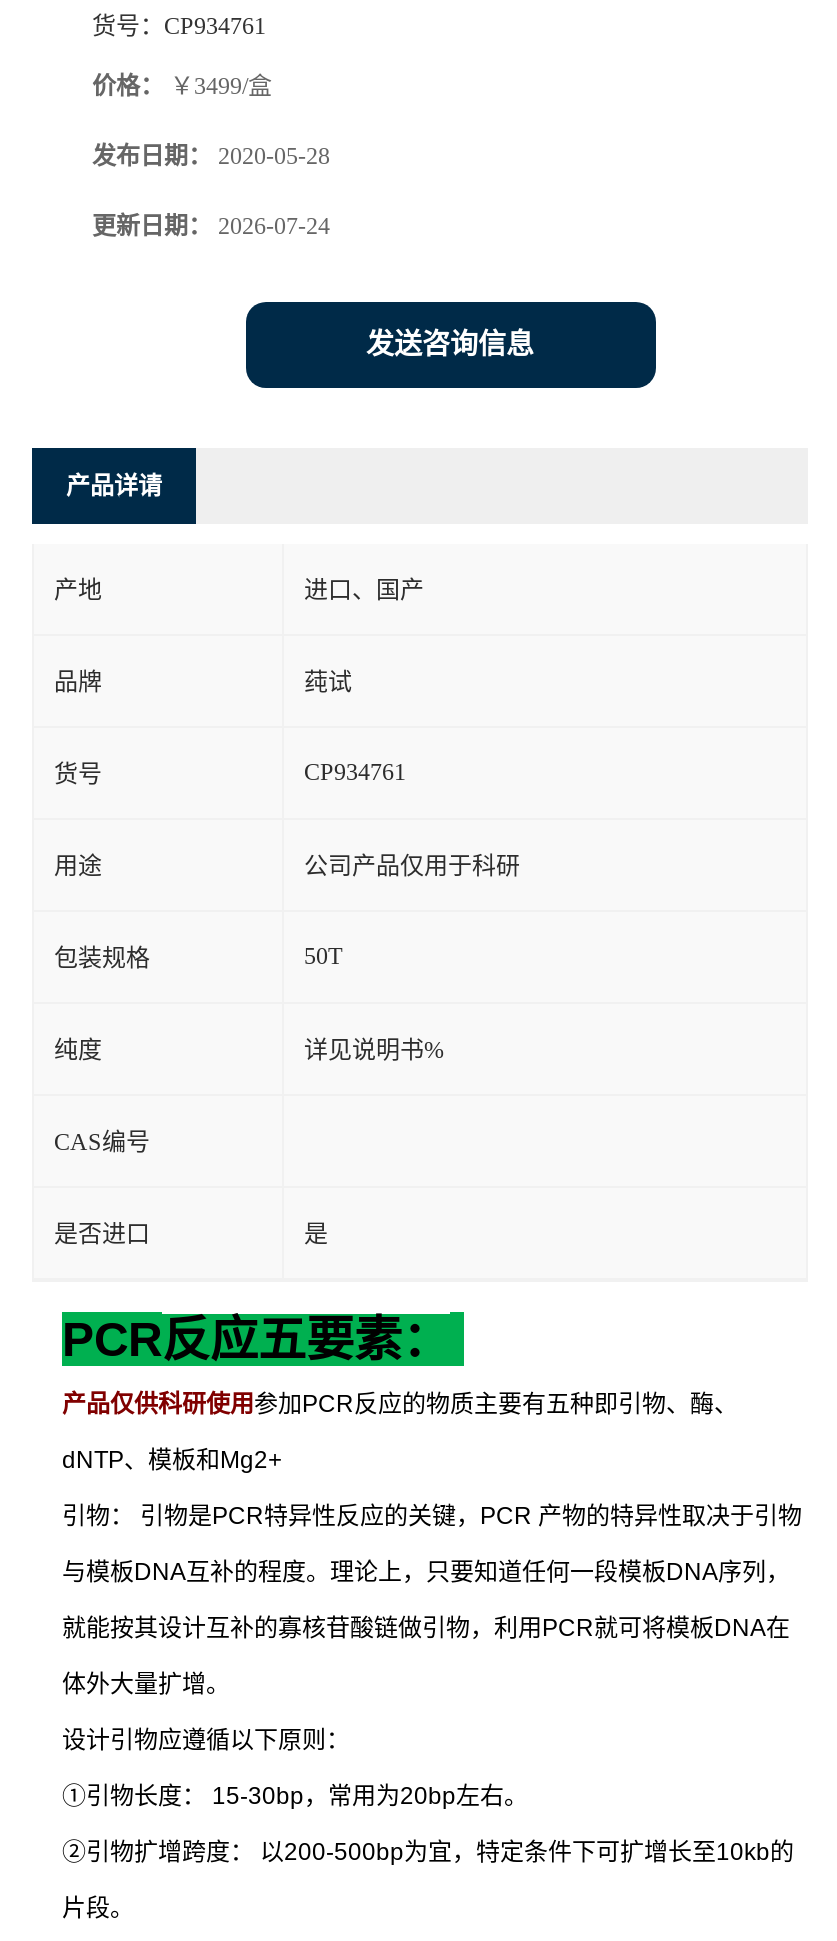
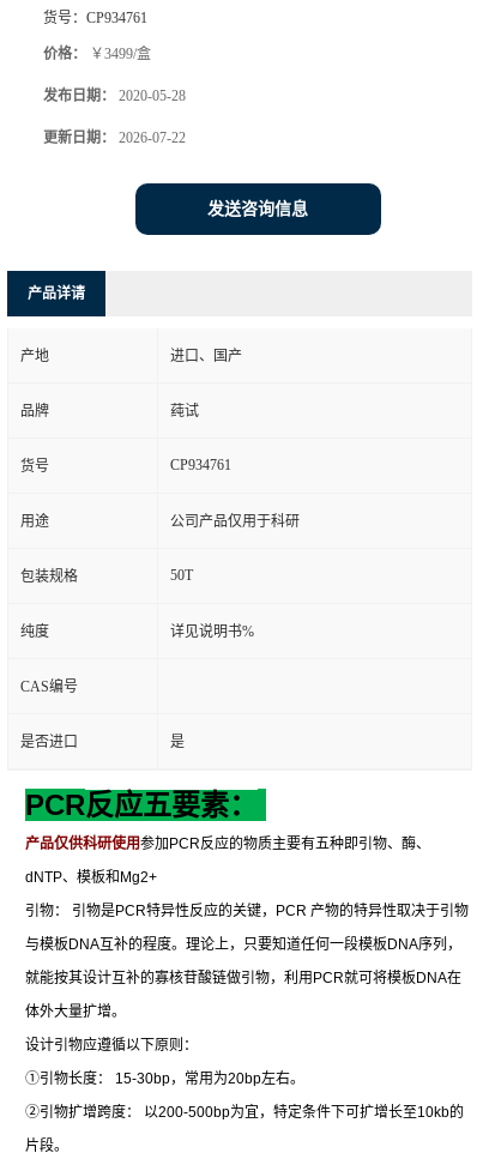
[92,212,330,240] 更新日期：2026-07-24 -> [43,130,186,146] 更新日期：2026-07-22

